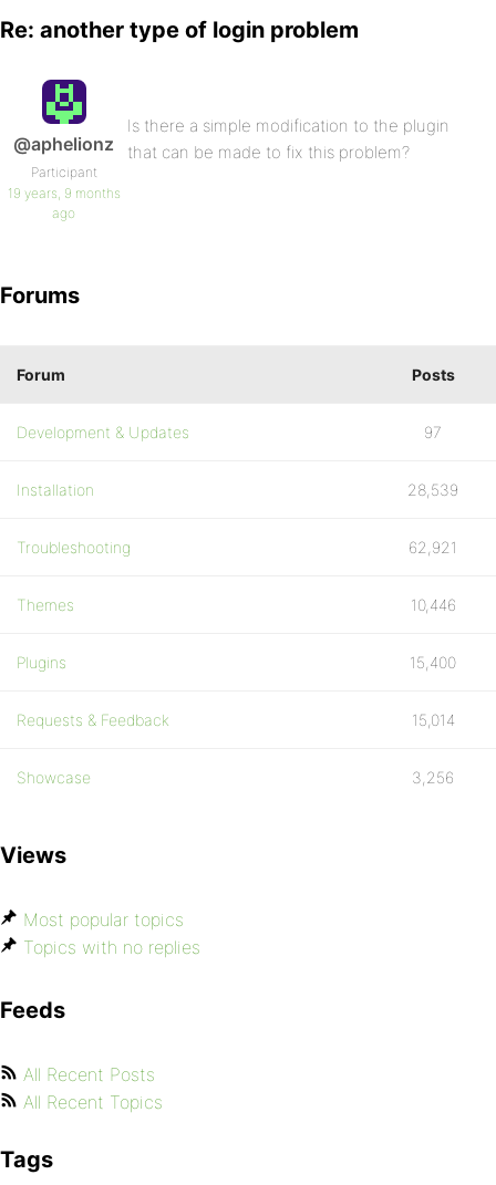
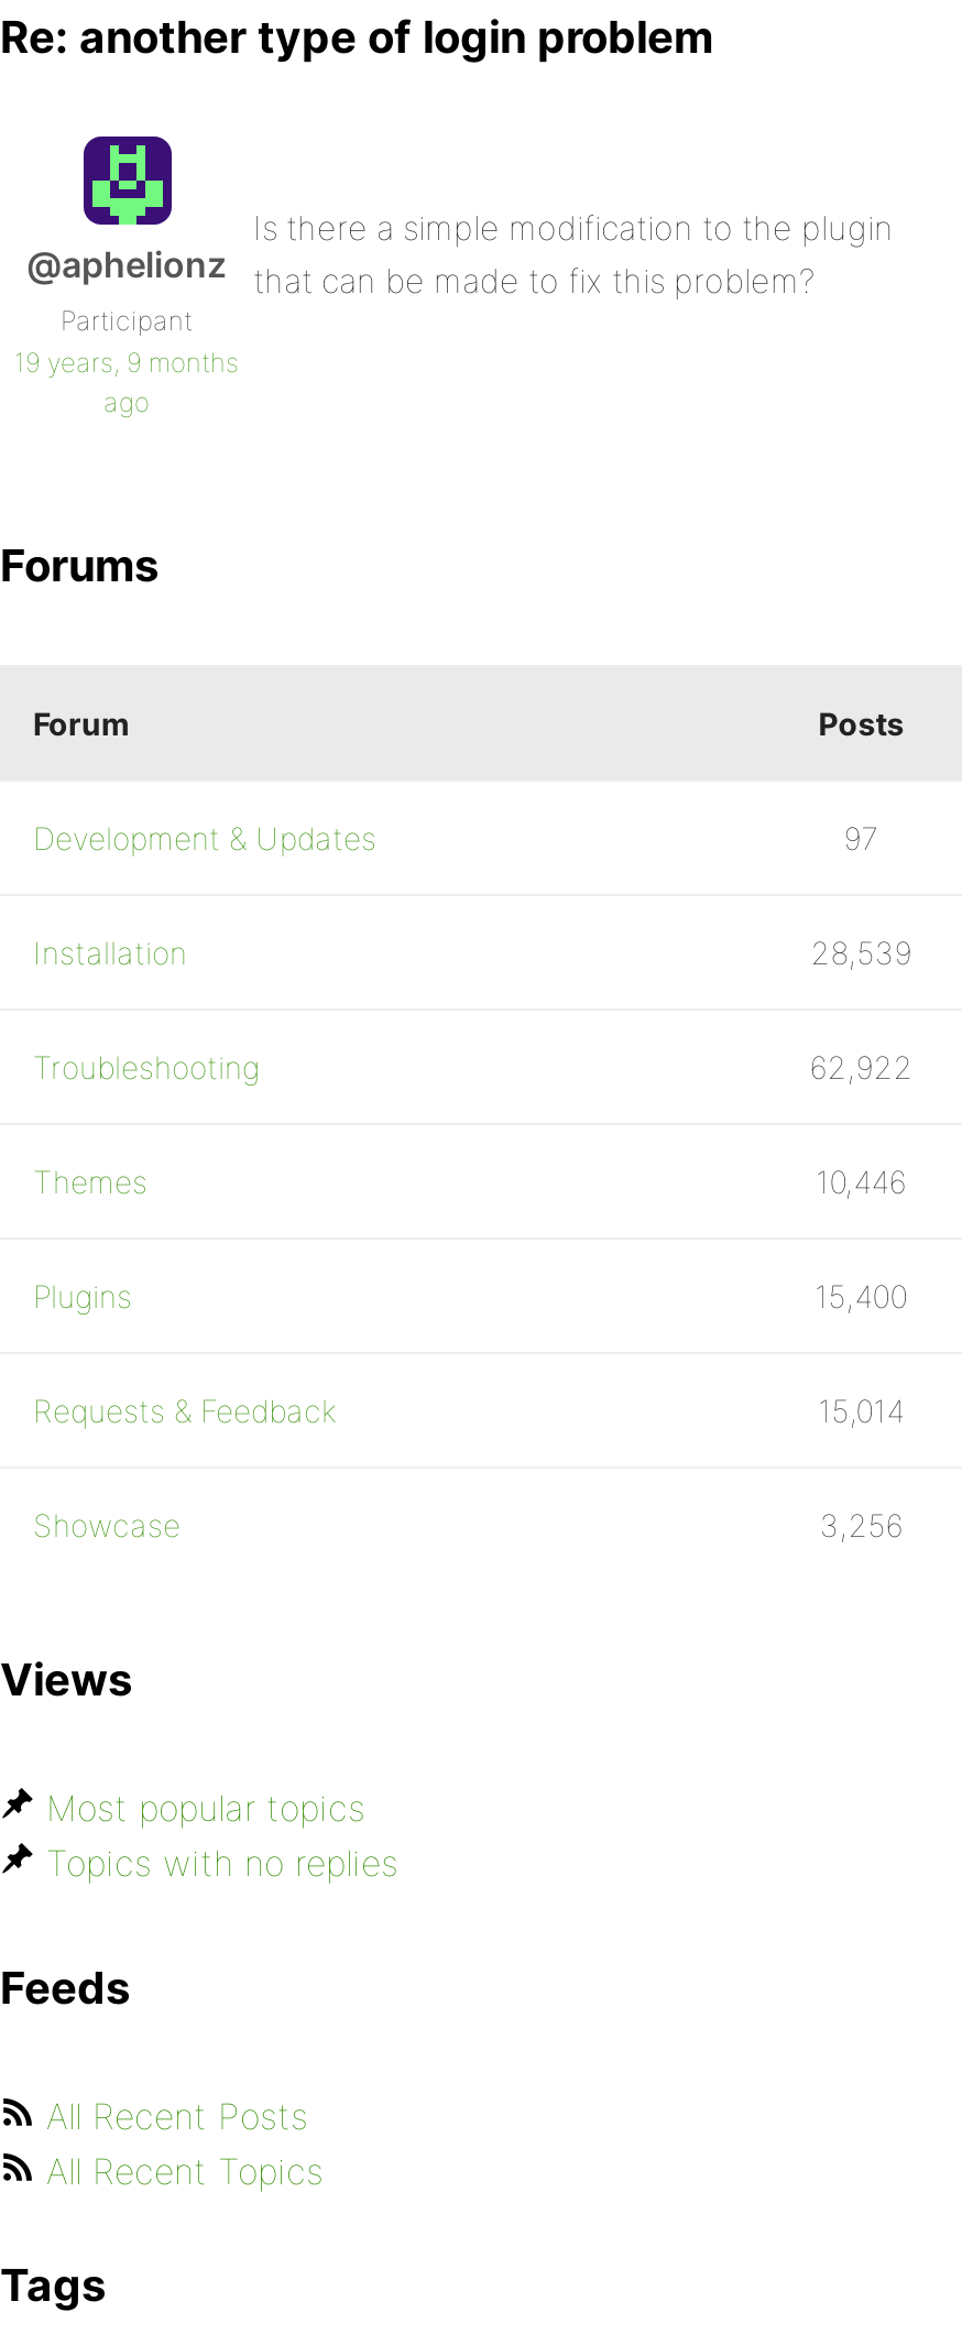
[409,538,457,557] 62,921 -> [809,1048,913,1086] 62,922

